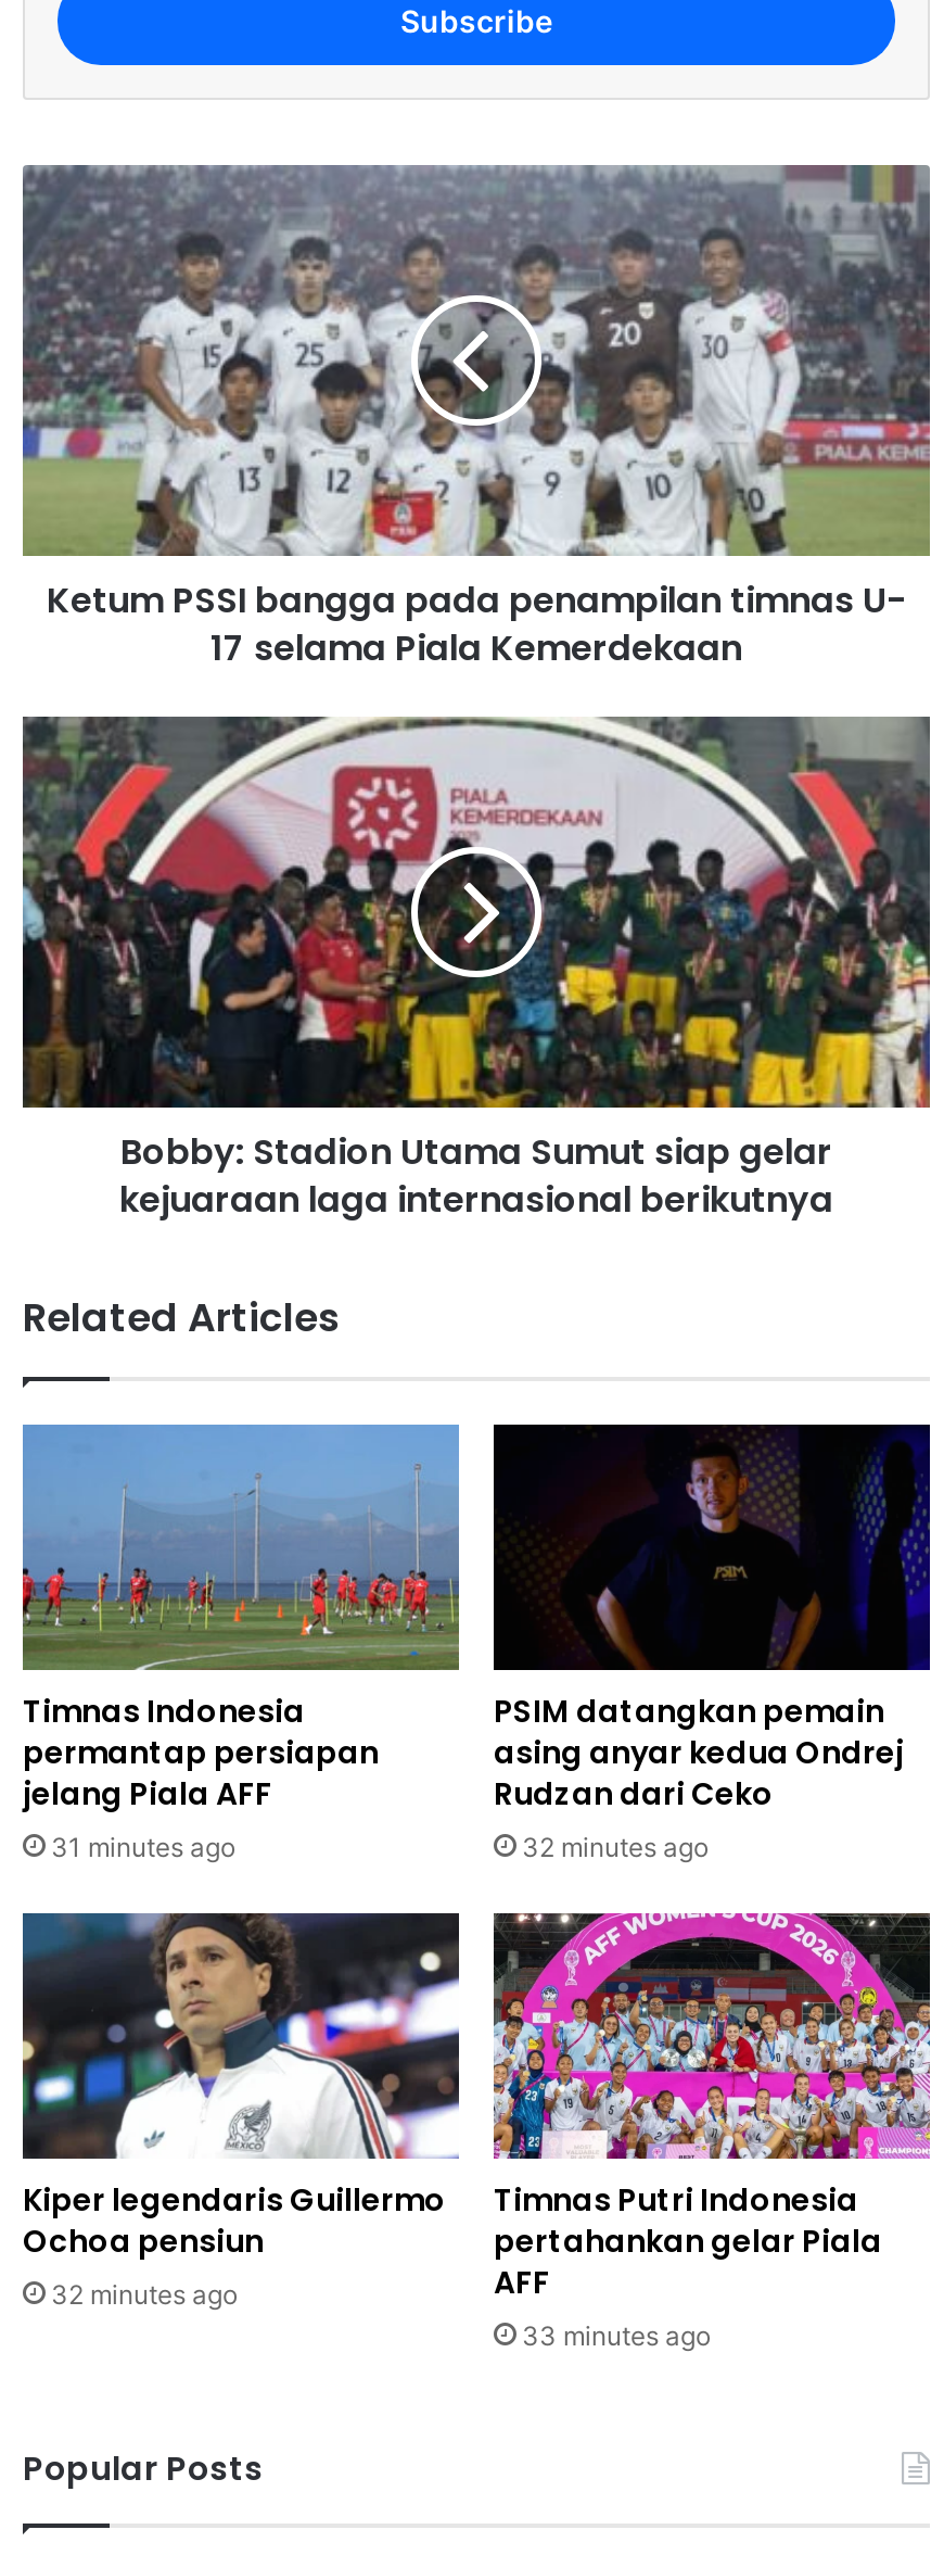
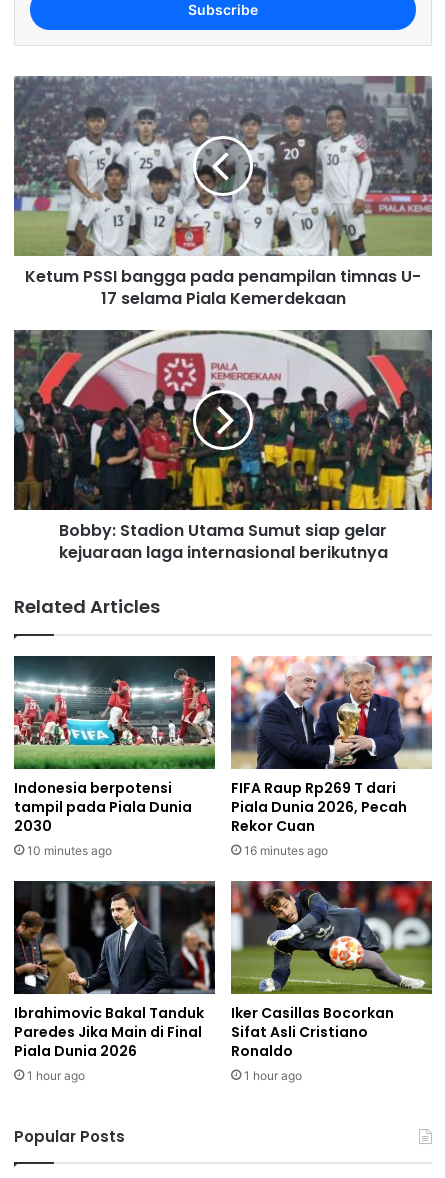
[21,1425,461,1864] [image] | Timnas Indonesia | permantap persiapan | jelang Piala AFF | 31 minutes ago -> [13,655,216,858] [image] | Indonesia berpotensi | tampil pada Piala Dunia | 2030 | 10 minutes ago
[492,1422,932,1864] [image] | PSIM datangkan pemain | asing anyar kedua Ondrej | Rudzan dari Ceko | 32 minutes ago -> [230,655,433,858] [image] | FIFA Raup Rp269 T dari | Piala Dunia 2026, Pecah | Rekor Cuan | 16 minutes ago
[21,1911,461,2312] [image] | Kiper legendaris Guillermo | Ochoa pensiun | 32 minutes ago -> [13,880,216,1083] [image] | Ibrahimovic Bakal Tanduk | Paredes Jika Main di Final | Piala Dunia 2026 | 1 hour ago
[492,1913,932,2352] [image] | Timnas Putri Indonesia | pertahankan gelar Piala | AFF | 33 minutes ago -> [230,880,433,1083] [image] | Iker Casillas Bocorkan | Sifat Asli Cristiano | Ronaldo | 1 hour ago

